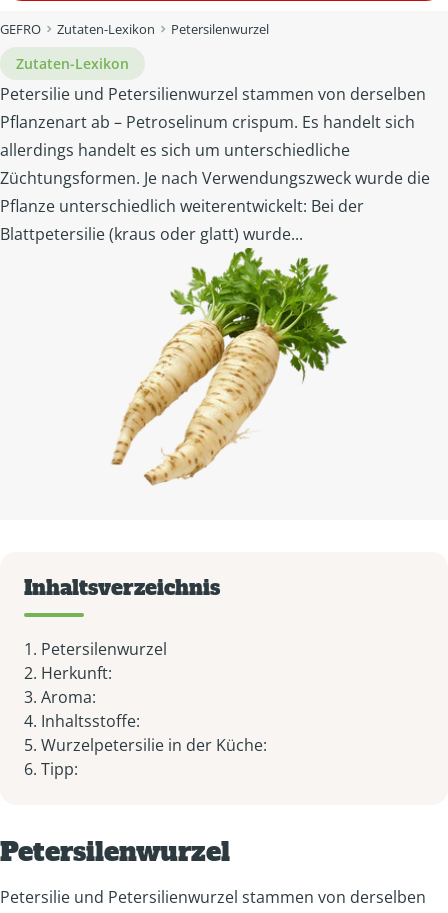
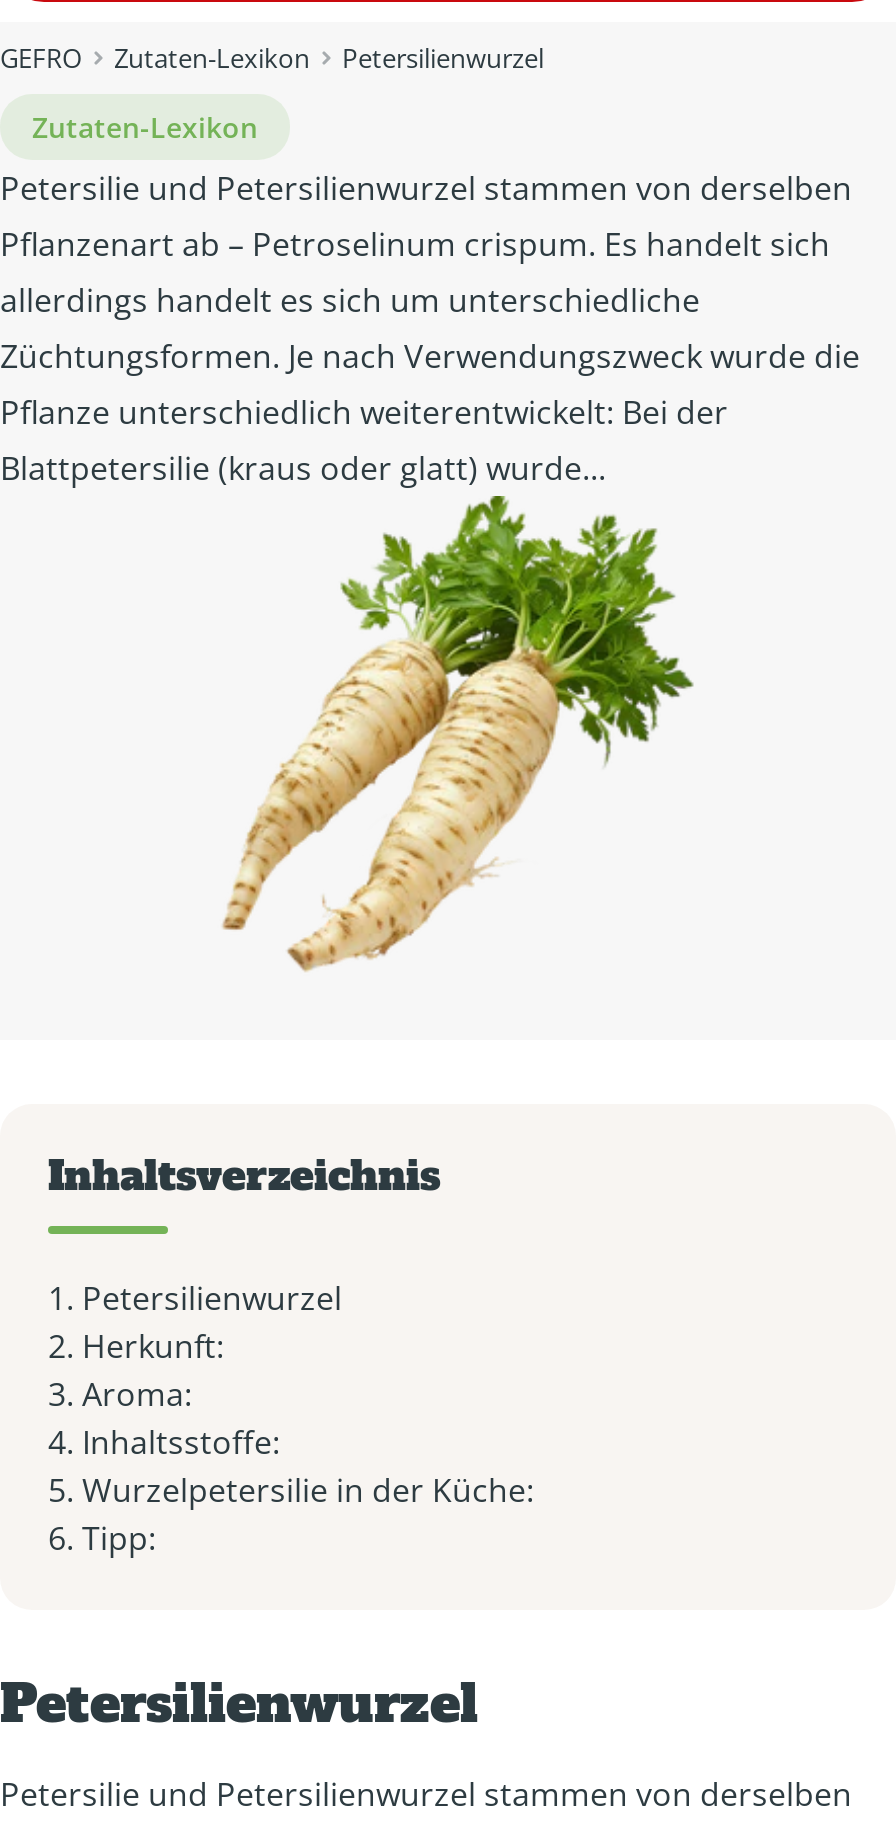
[171,20,269,38] Petersilenwurzel -> [342,41,544,77] Petersilienwurzel
[24,638,167,660] 1. Petersilenwurzel -> [48,1277,342,1321] 1. Petersilienwurzel
[0,834,230,870] Petersilenwurzel -> [0,1669,478,1741] Petersilienwurzel

